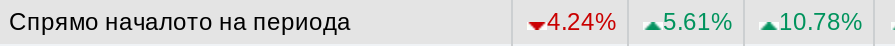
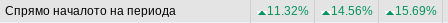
[547,8,617,36] 4.24% -> [267,4,309,18] 11.32%
[663,8,733,36] 5.61% -> [331,4,373,18] 14.56%
[779,8,863,36] 10.78% -> [395,4,437,18] 15.69%

